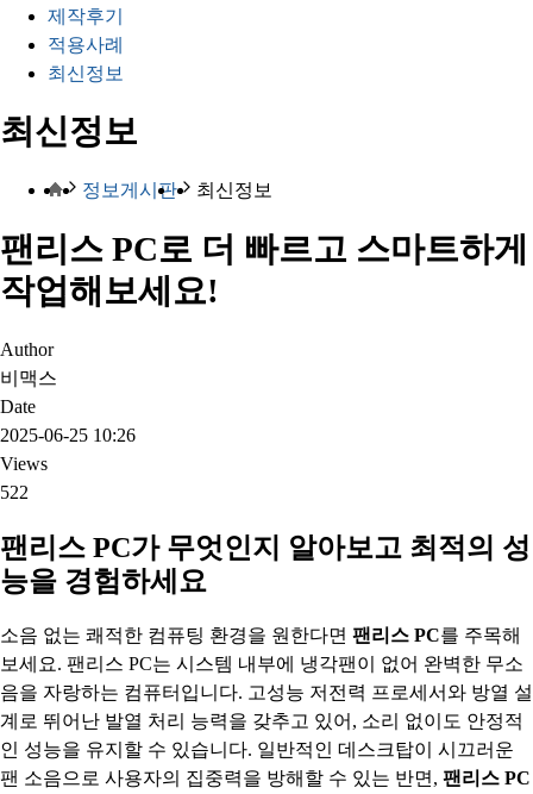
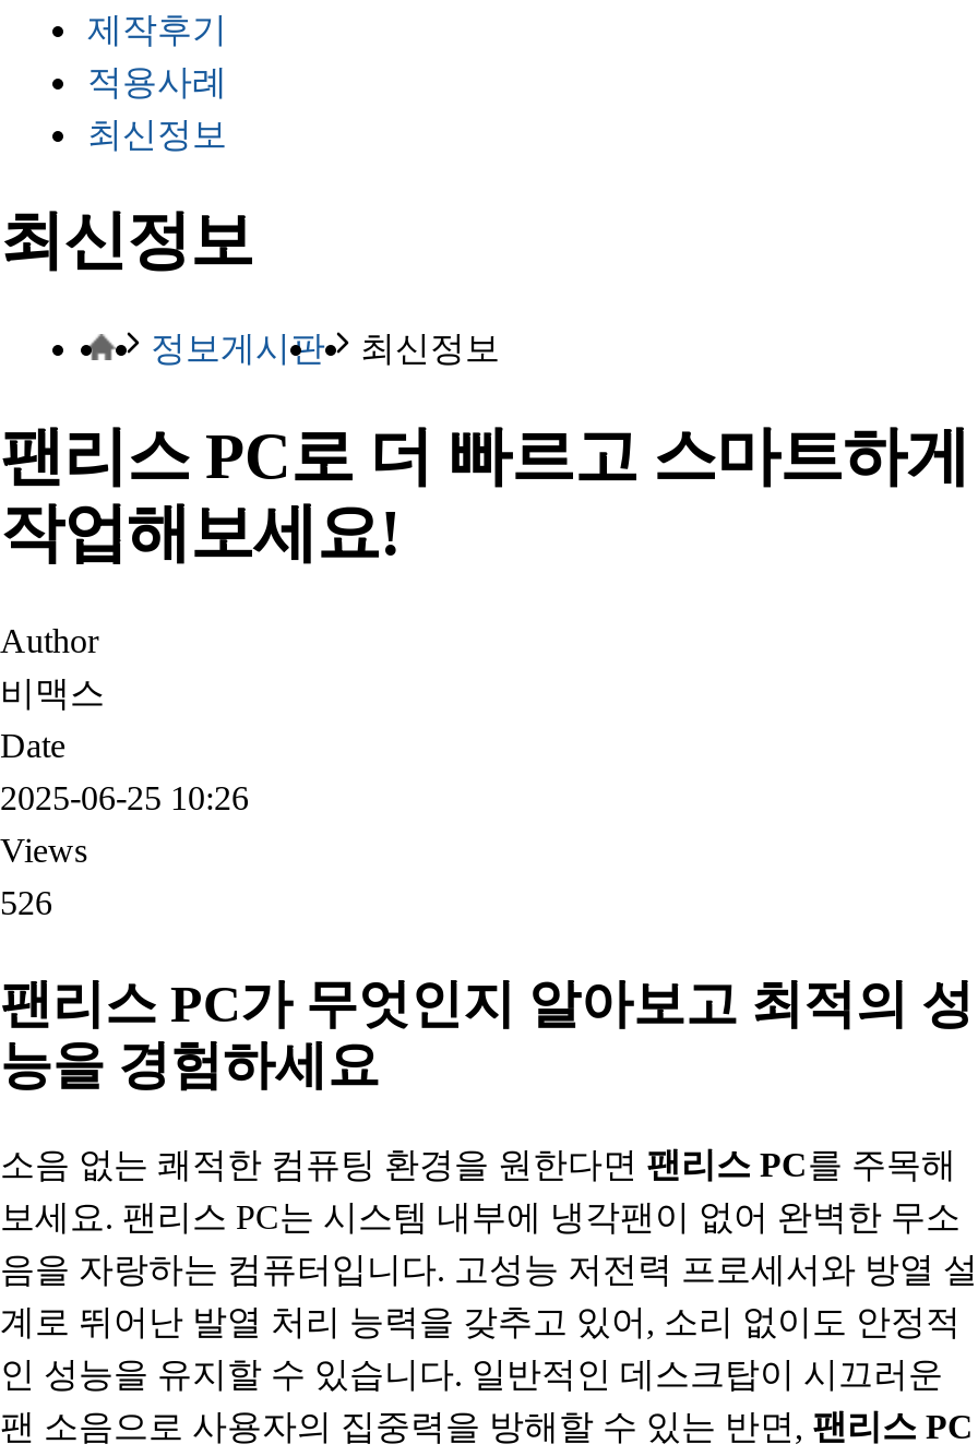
[0,482,29,503] 522 -> [0,883,52,923] 526

